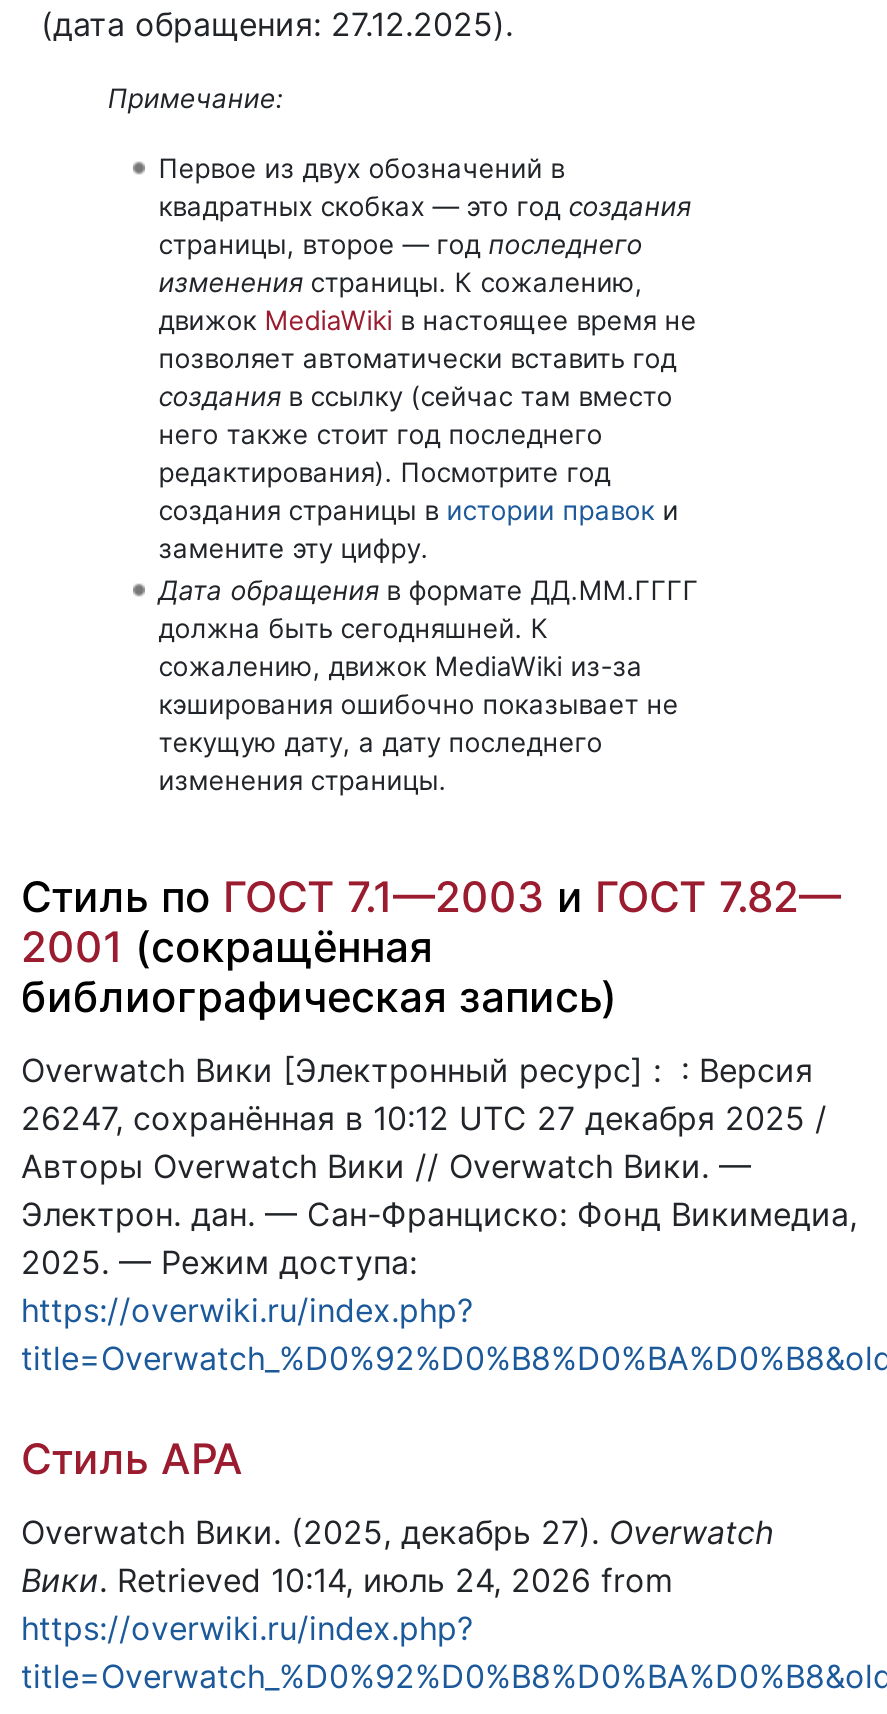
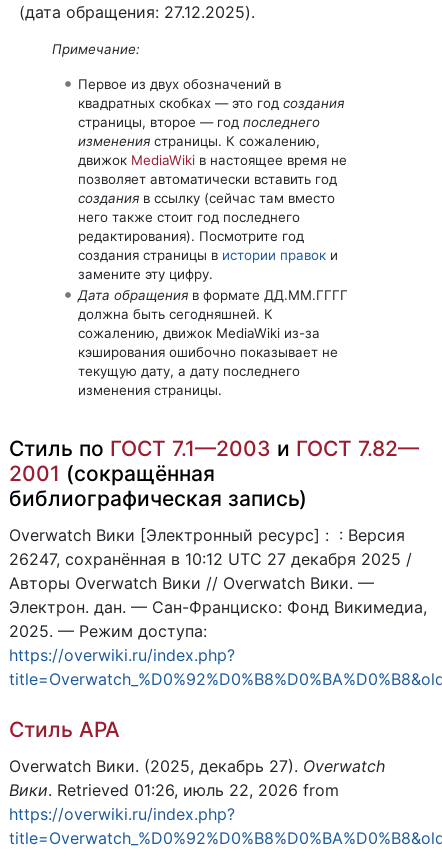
[21,1560,673,1600] Вики. Retrieved 10:14, июль 24, 2026 from -> [9,780,339,800] Вики. Retrieved 01:26, июль 22, 2026 from

